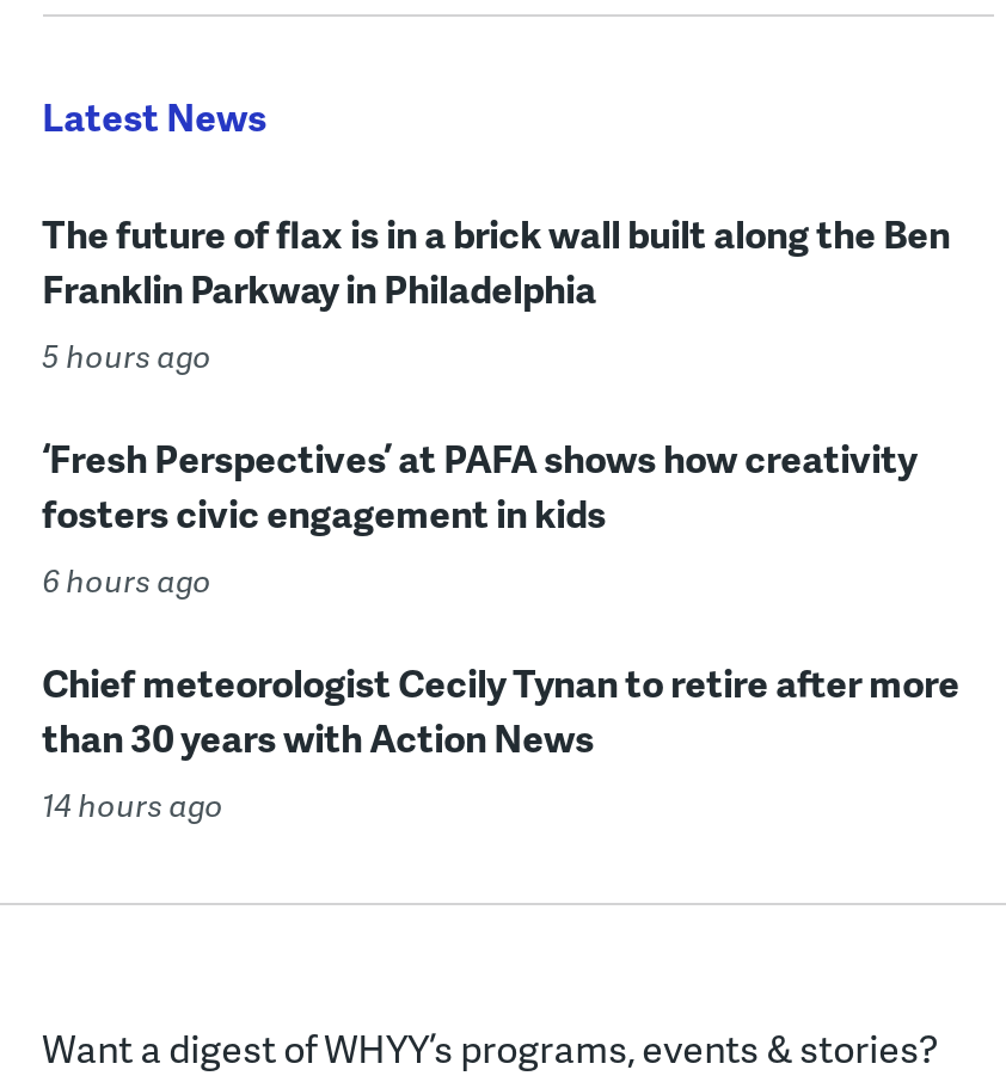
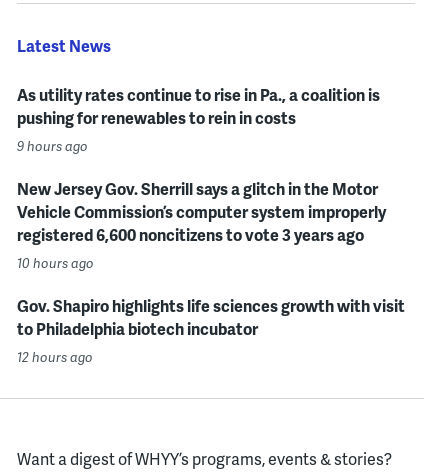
[42,205,950,377] The future of flax is in a brick wall built along the Ben | Franklin Parkway in Philadelphia | 5 hours ago -> [17,83,380,155] As utility rates continue to rise in Pa., a coalition is | pushing for renewables to rein in costs | 9 hours ago
[42,430,917,602] ‘Fresh Perspectives’ at PAFA shows how creativity | fosters civic engagement in kids | 6 hours ago -> [17,177,386,272] New Jersey Gov. Sherrill says a glitch in the Motor | Vehicle Commission’s computer system improperly | registered 6,600 noncitizens to vote 3 years ago | 10 hours ago
[42,654,960,826] Chief meteorologist Cecily Tynan to retire after more | than 30 years with Action News | 14 hours ago -> [17,294,405,366] Gov. Shapiro highlights life sciences growth with visit | to Philadelphia biotech incubator | 12 hours ago

